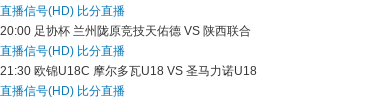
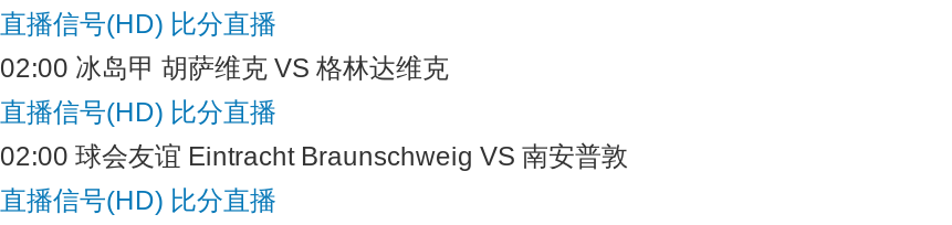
[0,24,251,38] 20:00 足协杯兰州陇原竞技天佑德 VS 陕西联合 -> [0,53,449,84] 02:00 冰岛甲胡萨维克 VS 格林达维克
[0,64,257,78] 21:30 欧锦U18C摩尔多瓦U18 VS 圣马力诺U18 -> [0,141,628,172] 02:00 球会友谊Eintracht Braunschweig VS 南安普敦

